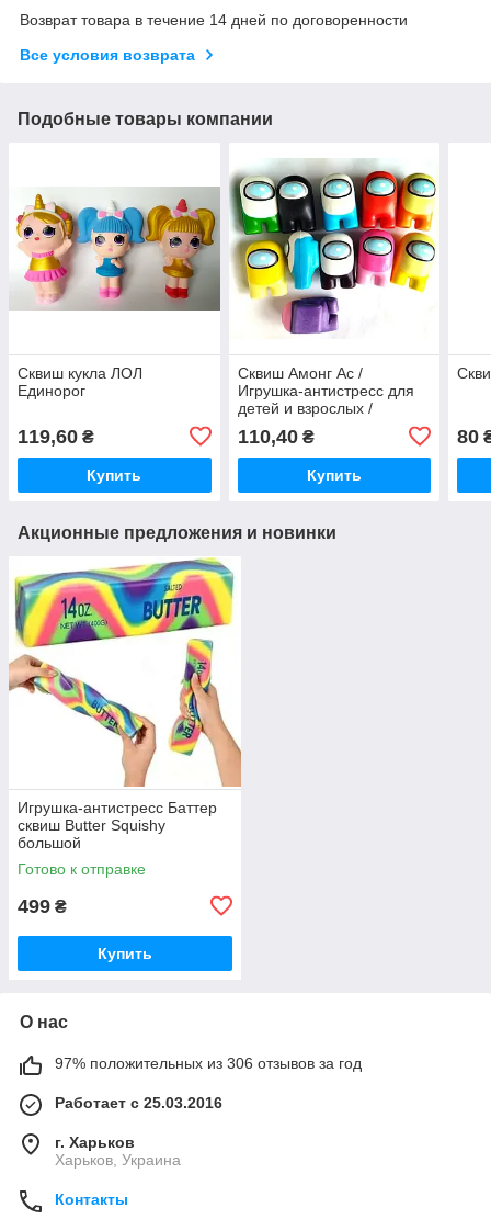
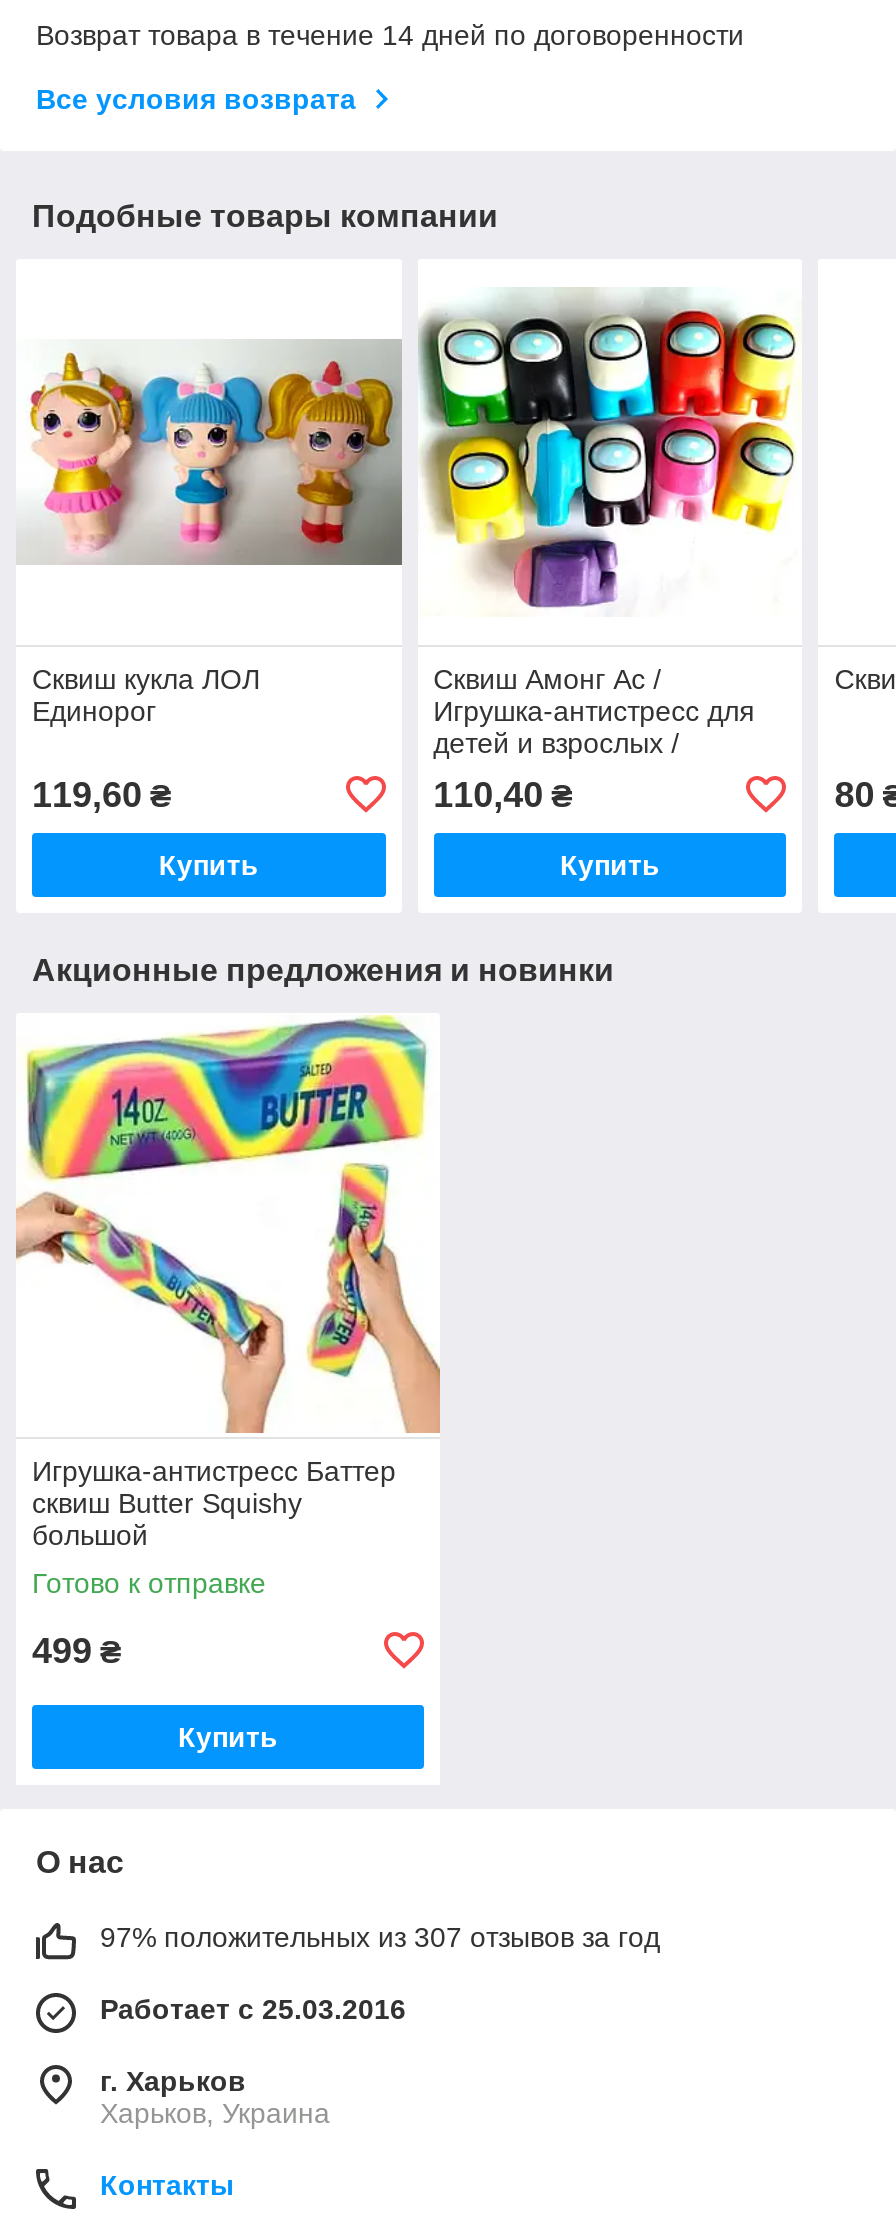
[55,1054,362,1072] 97% положительных из 306 отзывов за год -> [100,1921,660,1953] 97% положительных из 307 отзывов за год

